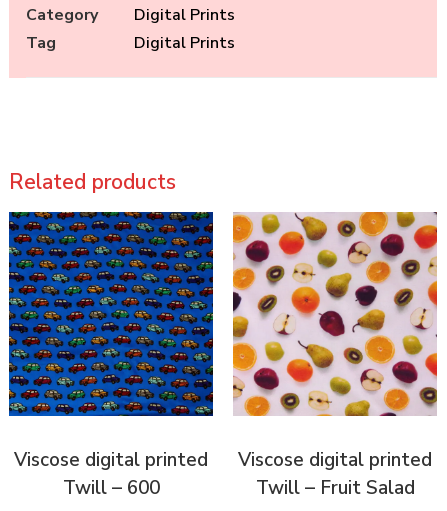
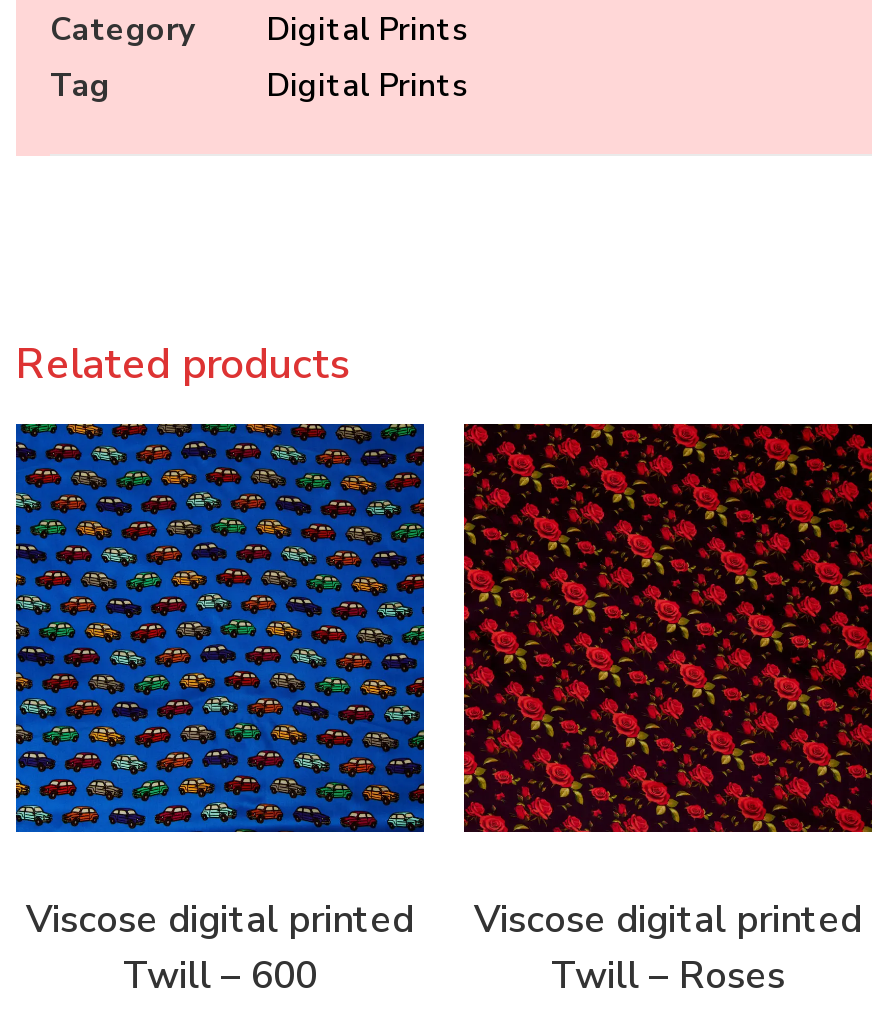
[232,211,438,417] [image] -> [462,422,874,834] [image]
[255,475,414,501] Twill – Fruit Salad -> [551,950,785,1002] Twill – Roses

